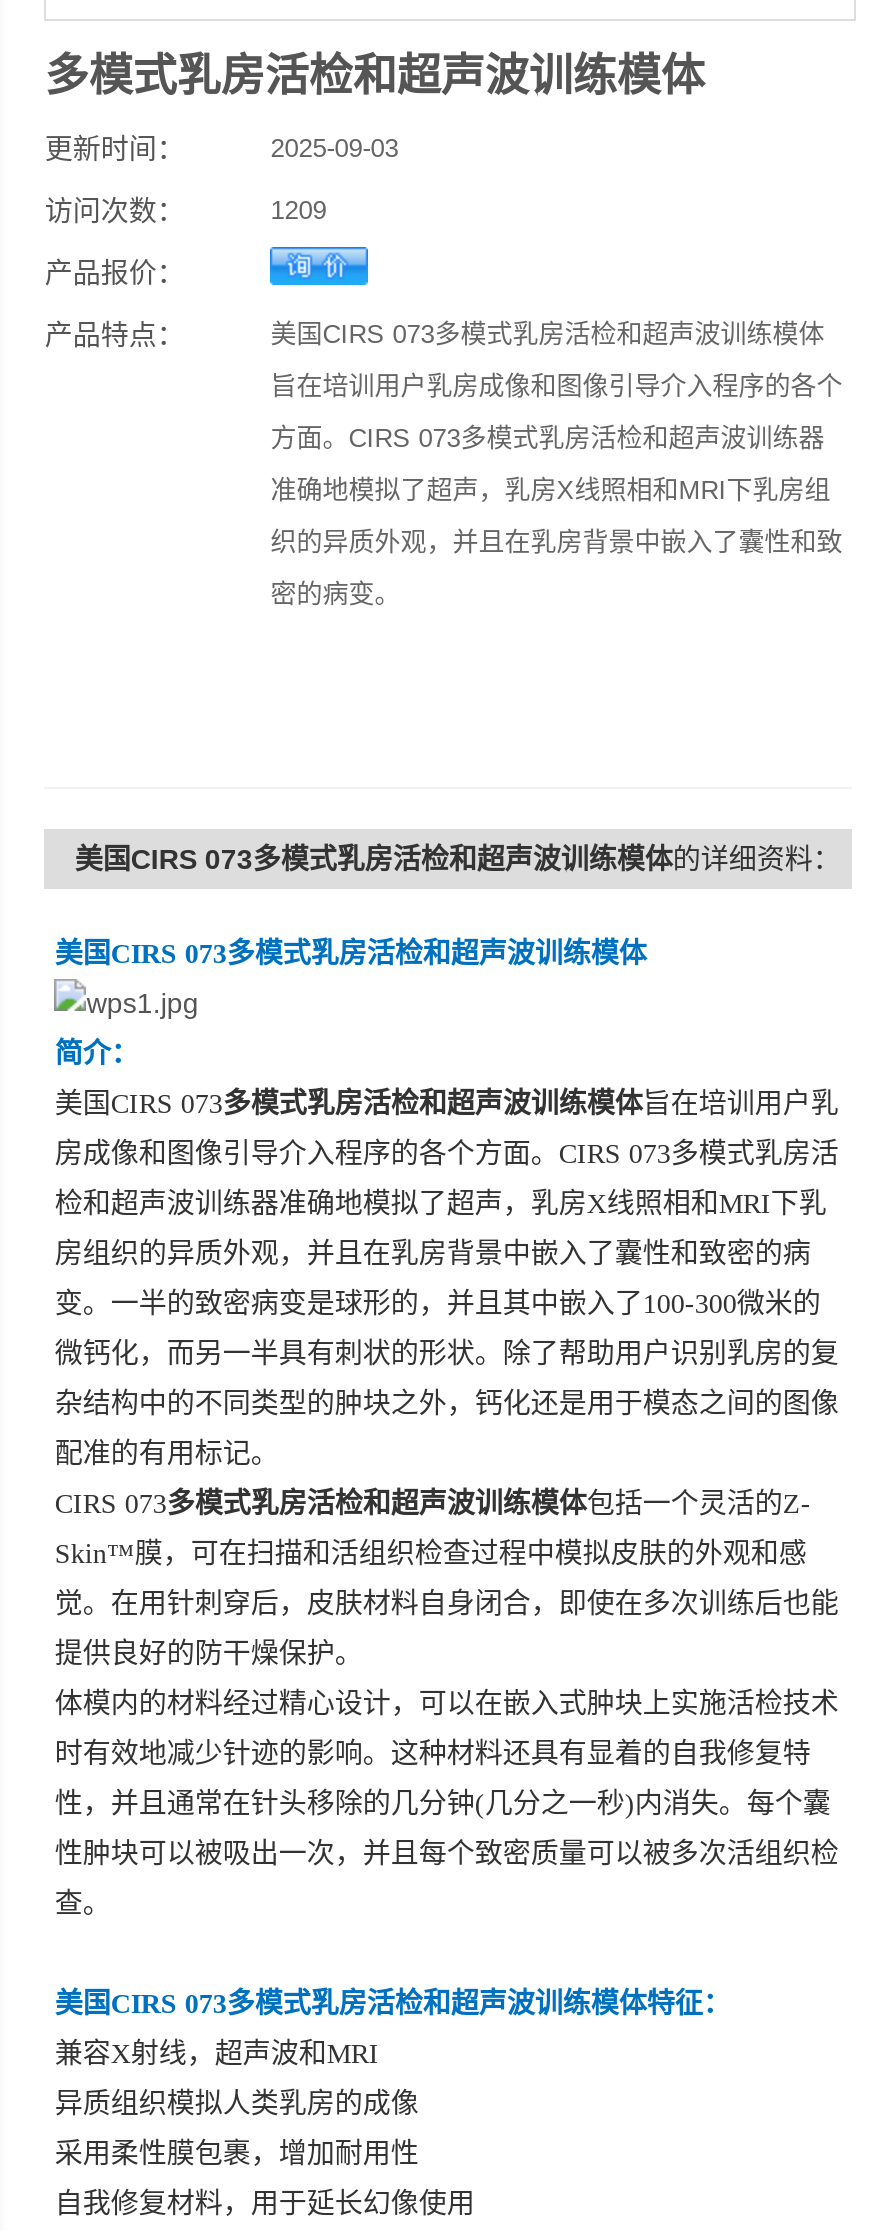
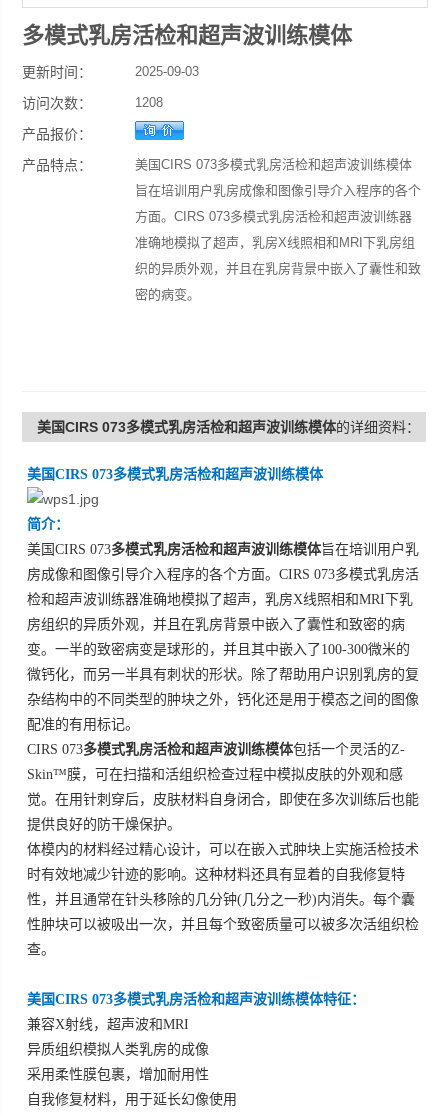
[271,195,327,225] 1209 -> [135,95,163,110] 1208

